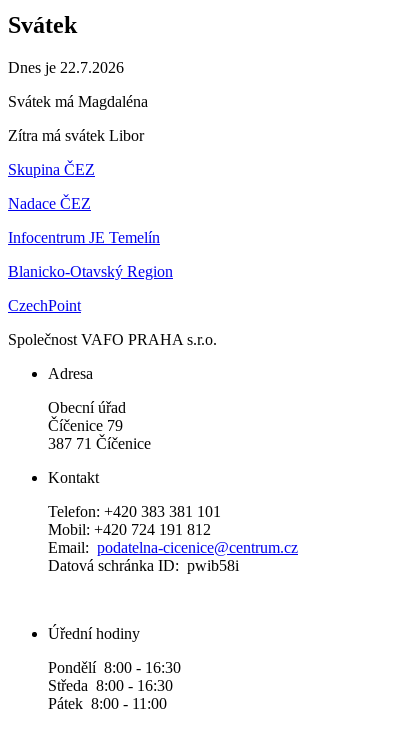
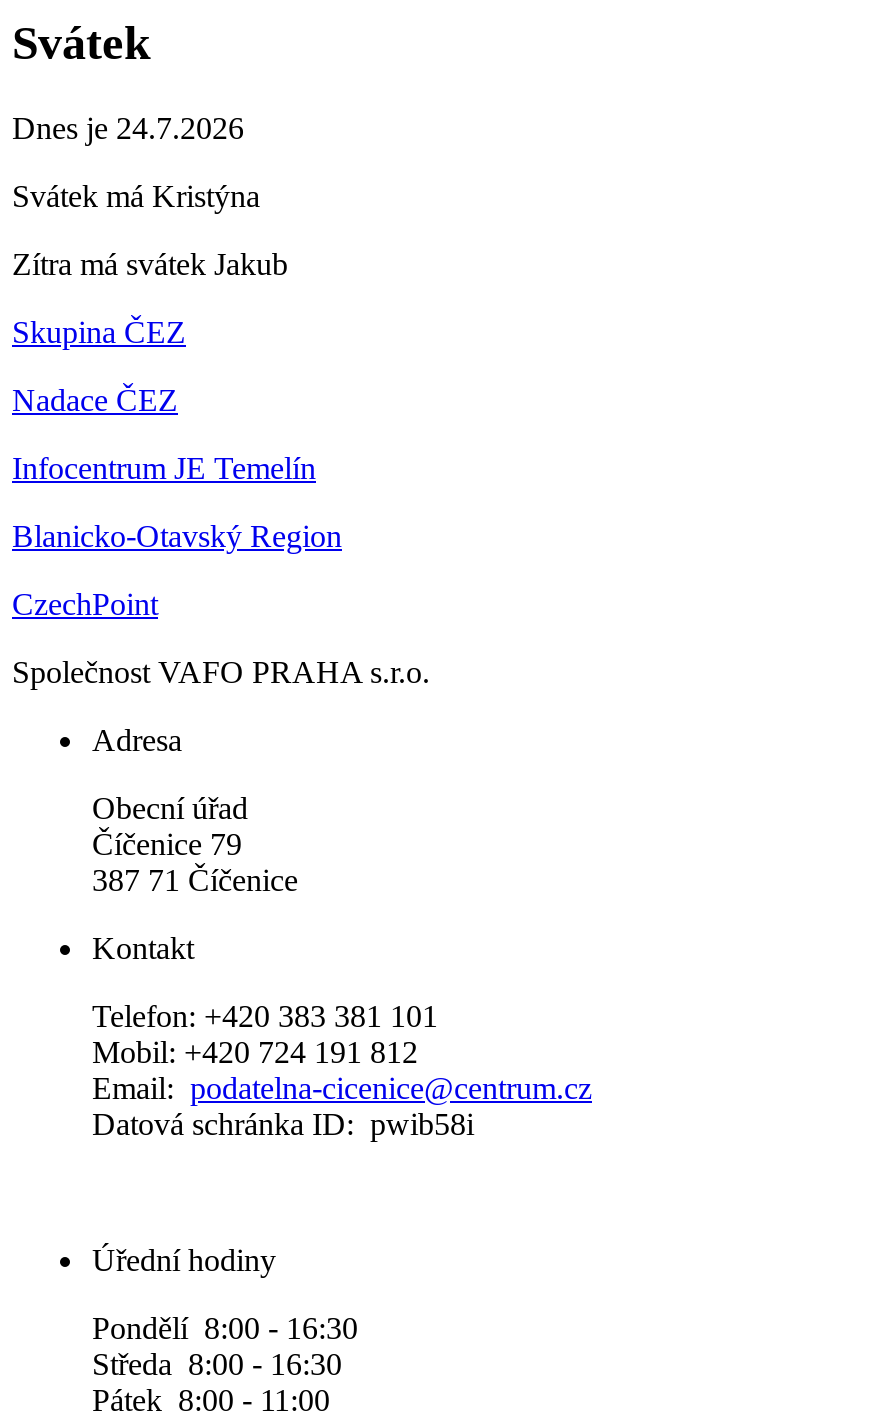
[8,59,124,76] Dnes je 22.7.2026 -> [12,111,244,145] Dnes je 24.7.2026
[8,93,148,110] Svátek má Magdaléna -> [12,179,260,213] Svátek má Kristýna
[8,127,144,144] Zítra má svátek Libor -> [12,247,288,281] Zítra má svátek Jakub

